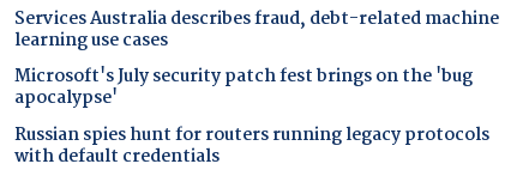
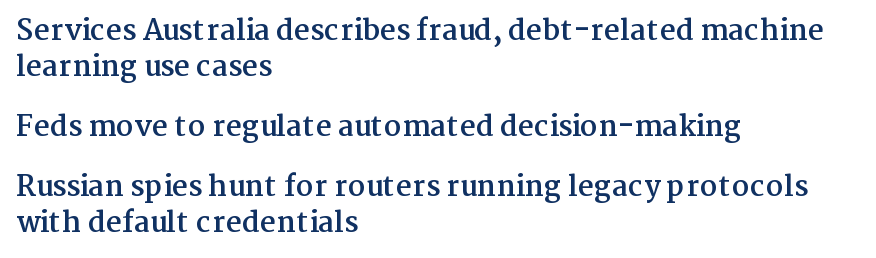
[14,63,473,113] Microsoft's July security patch fest brings on the 'bug | apocalypse' -> [16,105,742,153] Feds move to regulate automated decision-making

